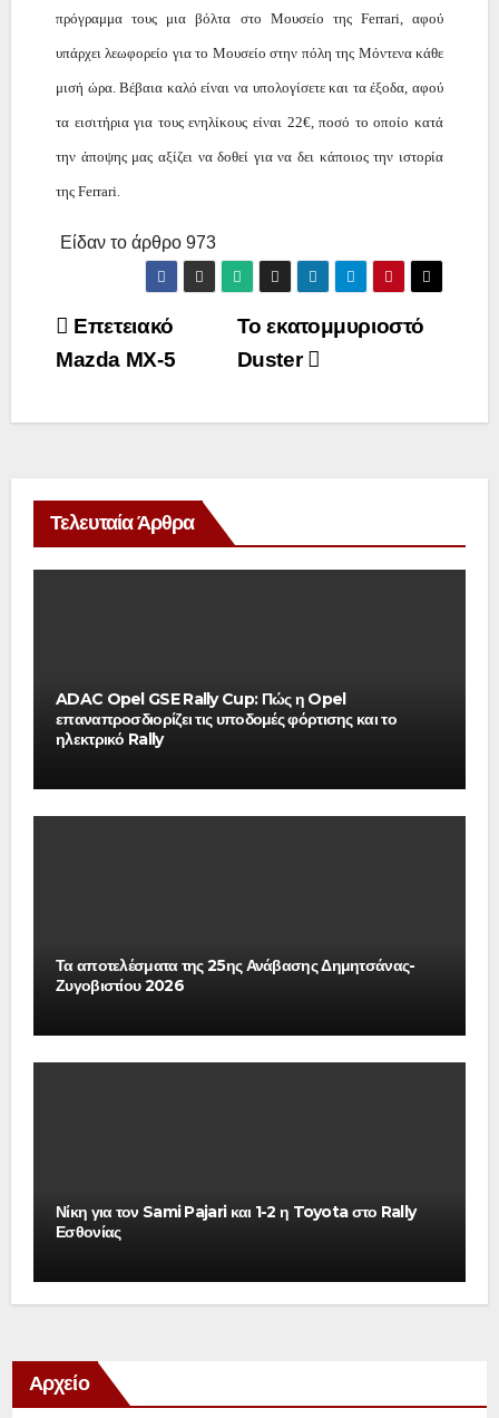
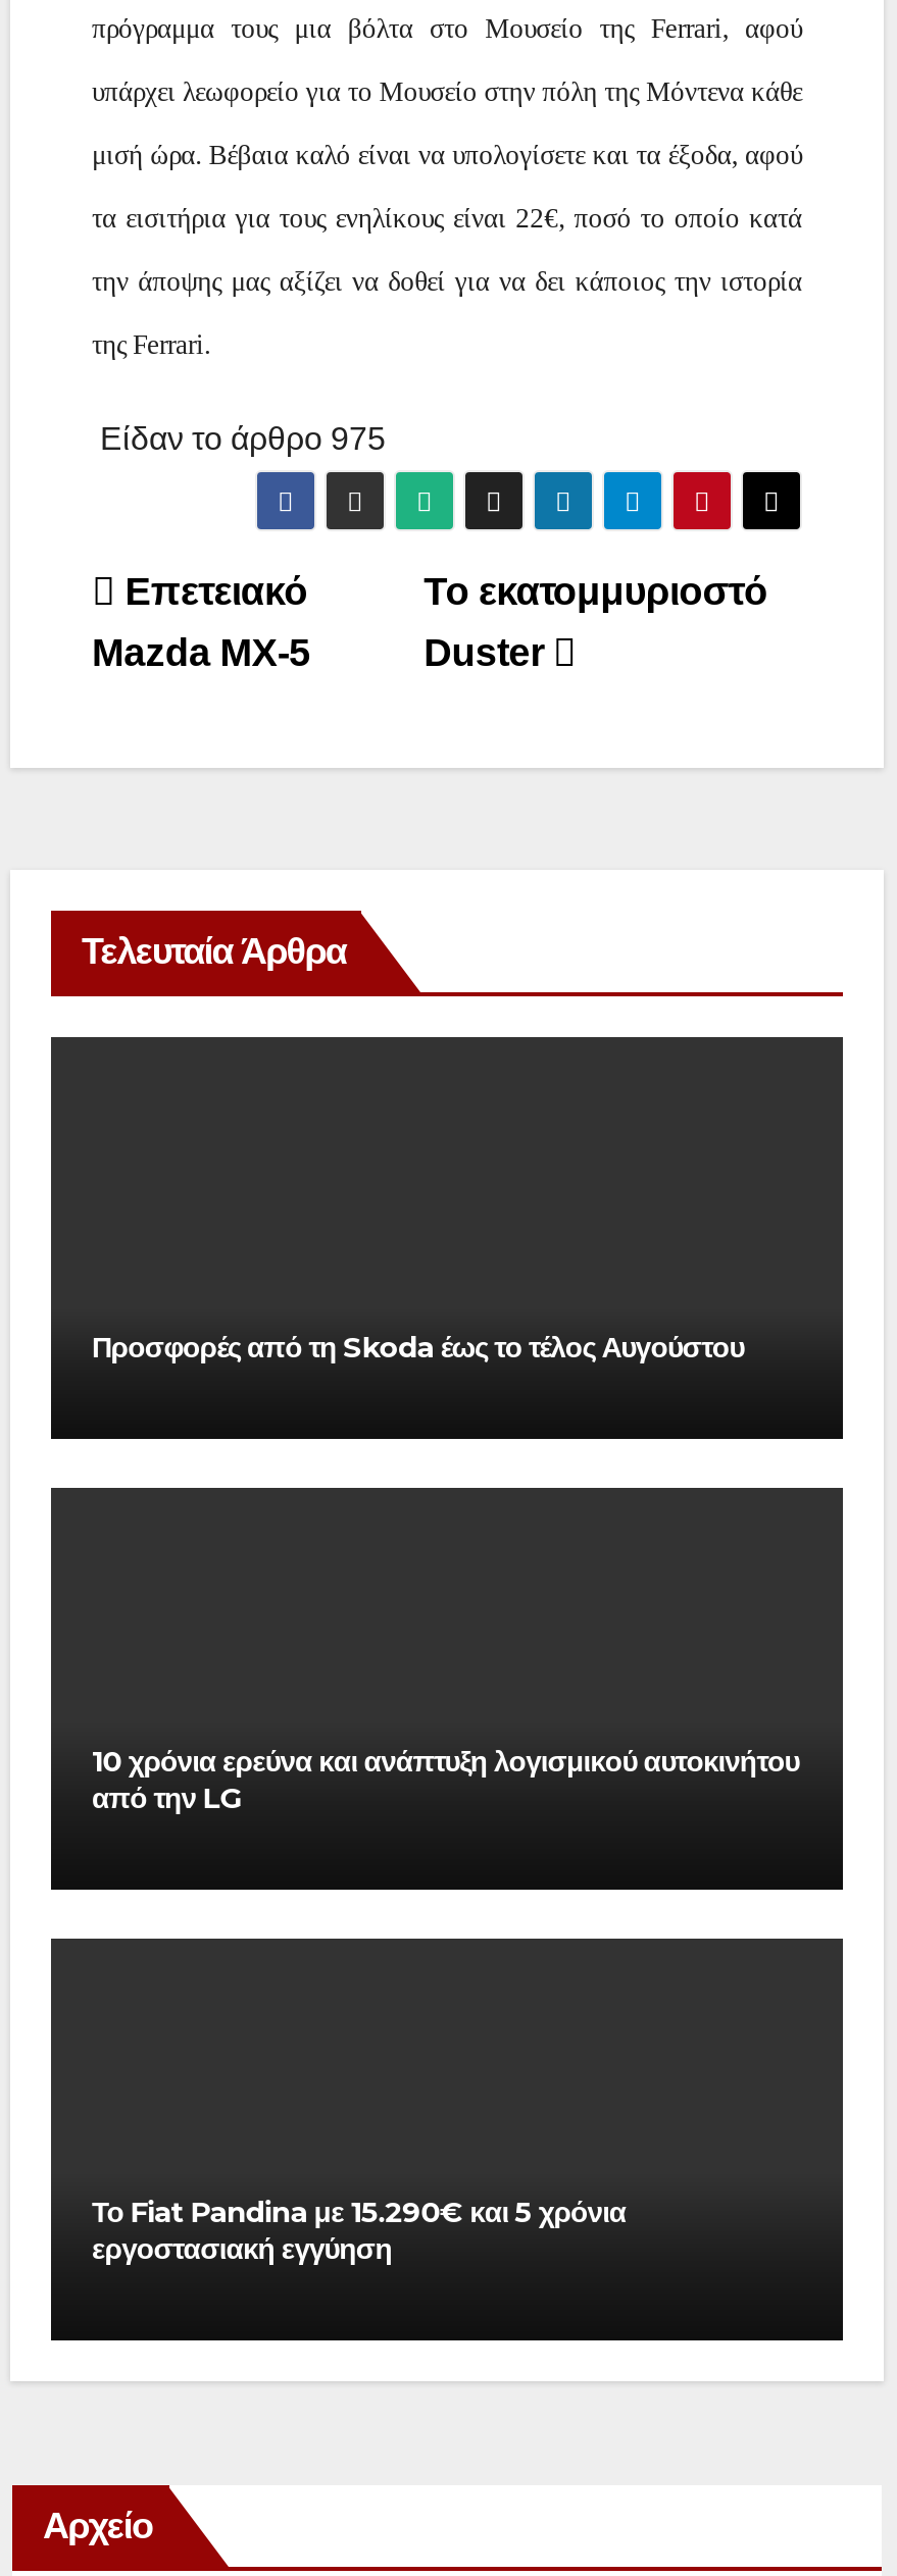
[60,233,216,252] Είδαν το άρθρο 973 -> [100,421,386,456] Είδαν το άρθρο 975
[56,689,396,749] ADAC Opel GSE Rally Cup: Πώς η Opel | επαναπροσδιορίζει τις υποδομές φόρτισης και το | ηλεκτρικό Rally -> [92,1329,744,1366] Προσφορές από τη Skoda έως το τέλος Αυγούστου
[56,955,415,995] Τα αποτελέσματα της 25ης Ανάβασης Δημητσάνας- | Ζυγοβιστίου 2026 -> [92,1743,799,1816] 10 χρόνια ερεύνα και ανάπτυξη λογισμικού αυτοκινήτου | από την LG
[56,1202,416,1242] Νίκη για τον Sami Pajari και 1-2 η Toyota στο Rally | Εσθονίας -> [92,2194,626,2267] Το Fiat Pandina με 15.290€ και 5 χρόνια | εργοστασιακή εγγύηση

